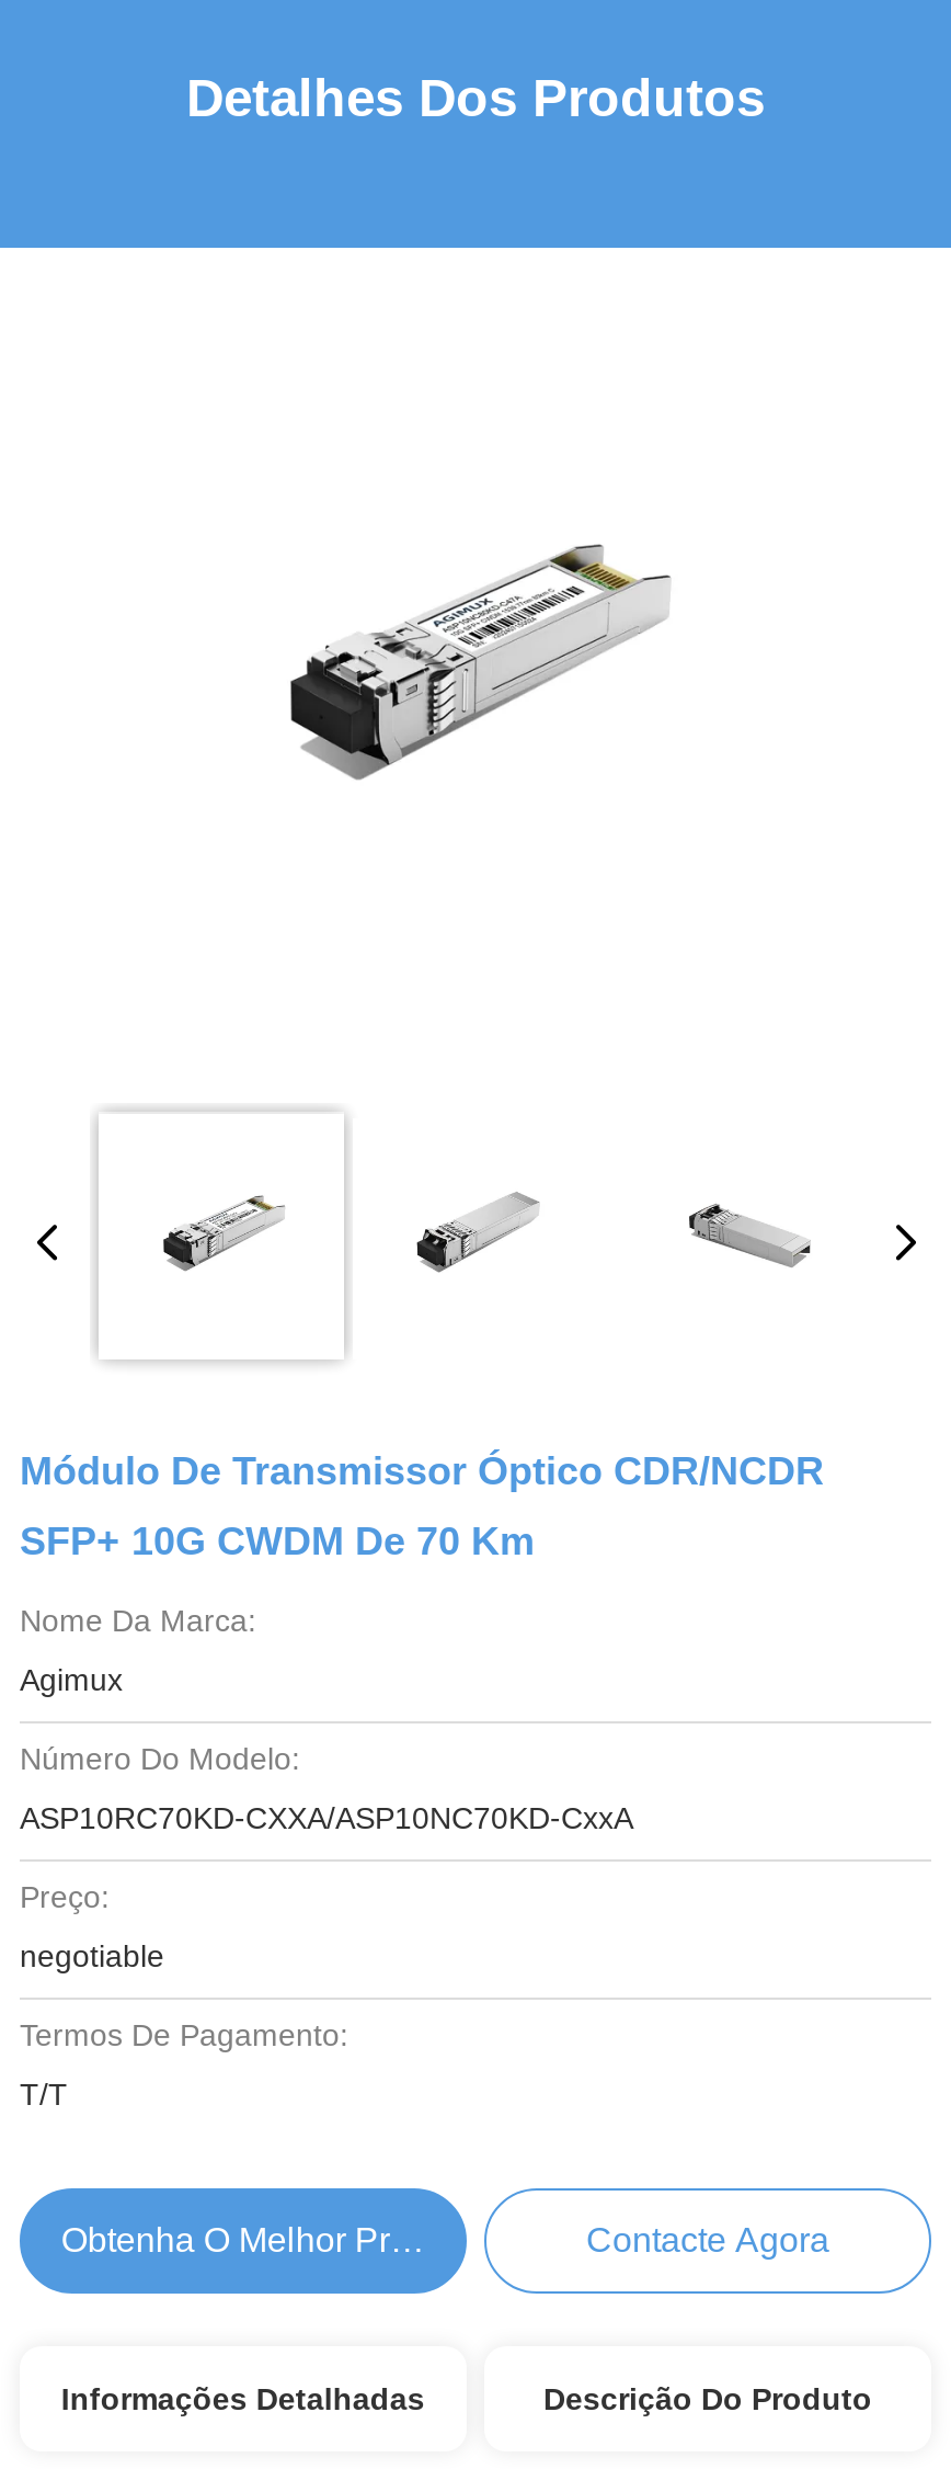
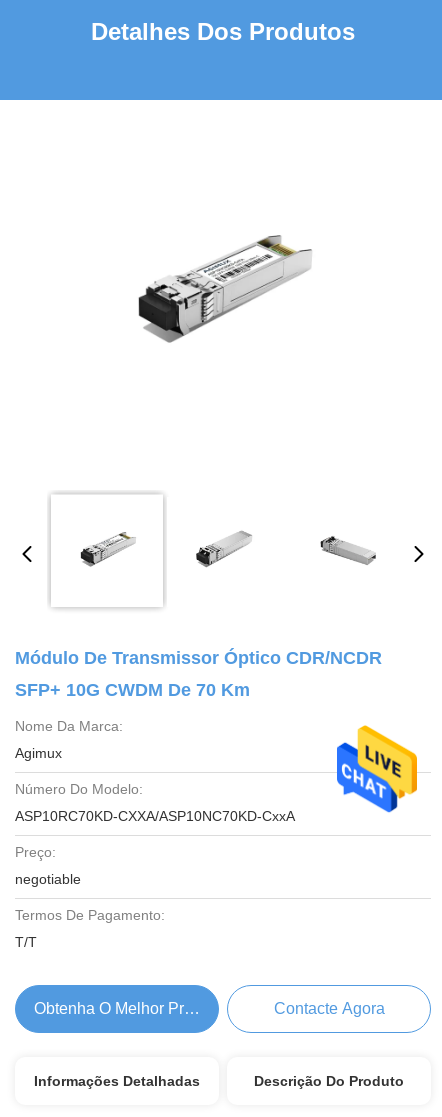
none -> [336,724,418,813] [image]

